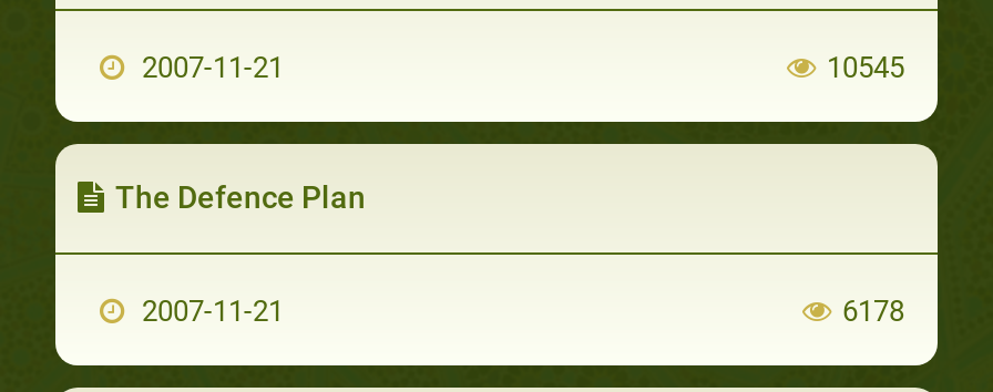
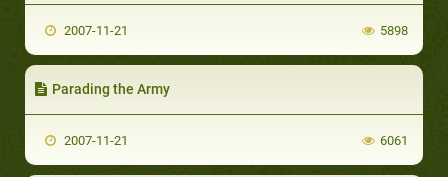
[827,50,904,83] 10545 -> [380,23,408,38] 5898
[115,179,366,214] The Defence Plan -> [52,81,170,97] Parading the Army
[842,294,904,327] 6178 -> [380,133,408,148] 6061

